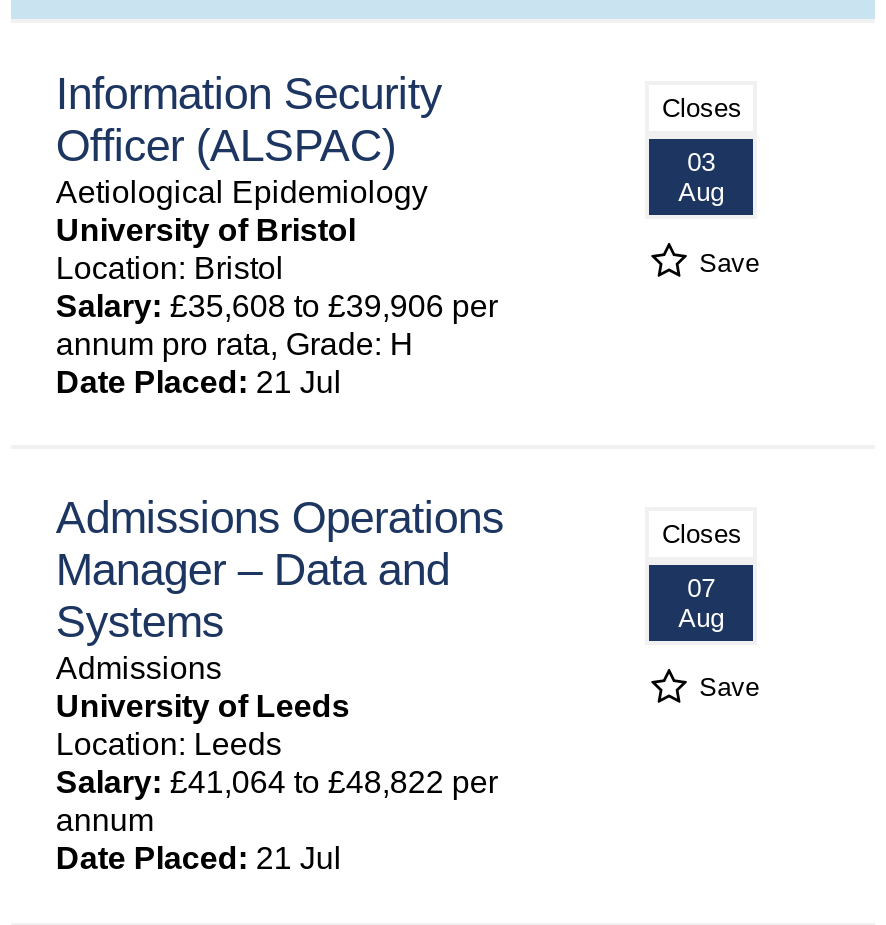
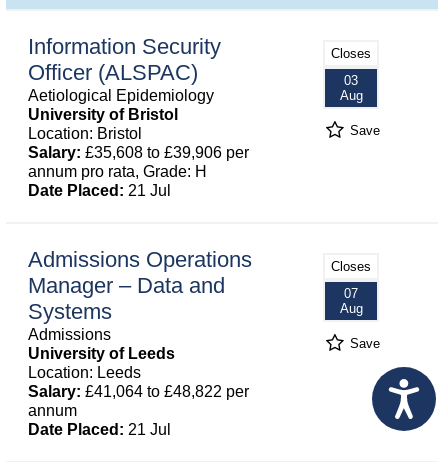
none -> [371,366,437,432] [image]

